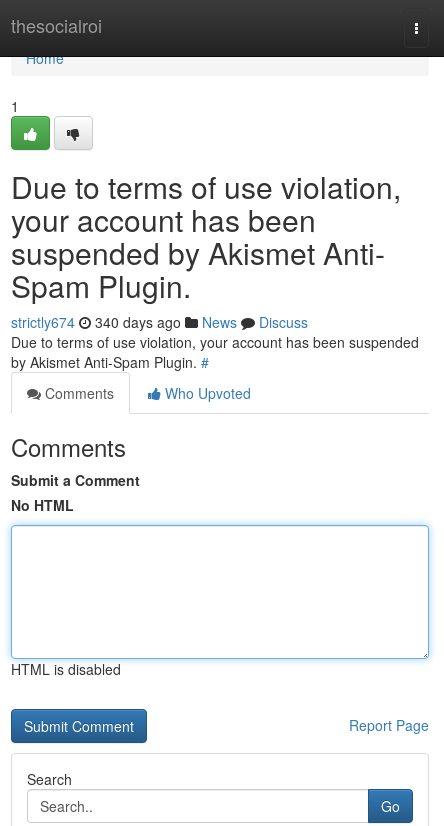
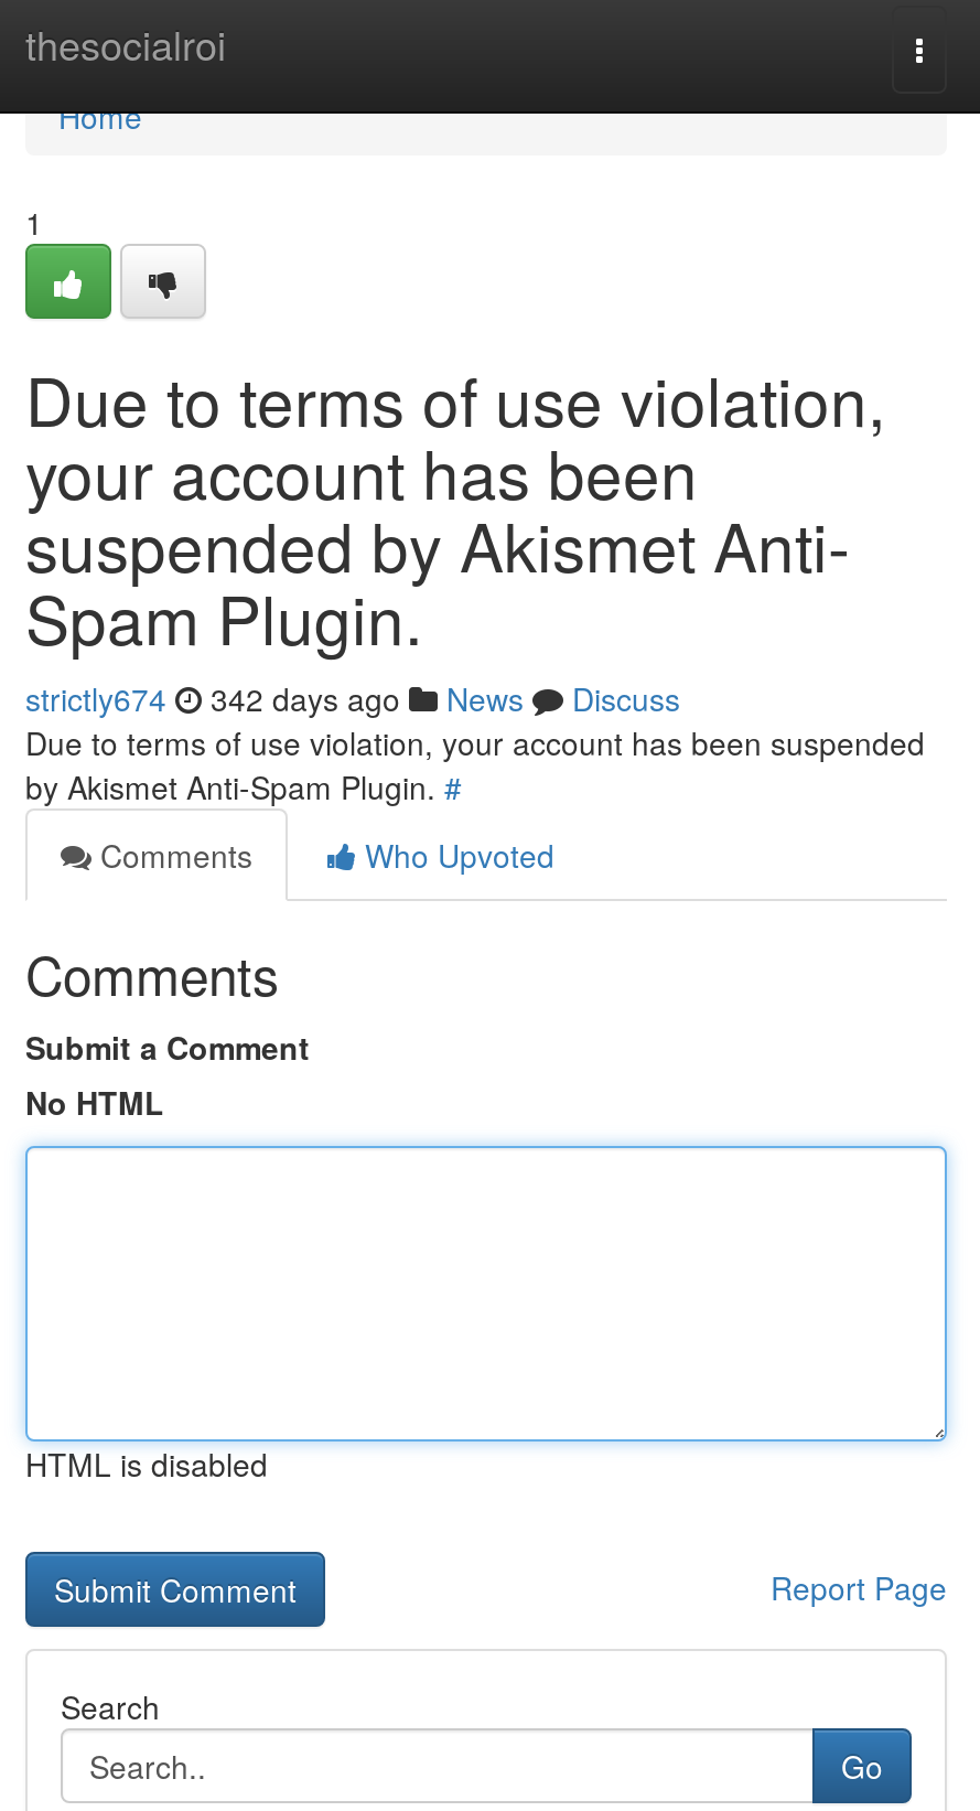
[11,312,308,332] strictly674 340 days ago News Discuss -> [25,676,680,720] strictly674 342 days ago News Discuss

